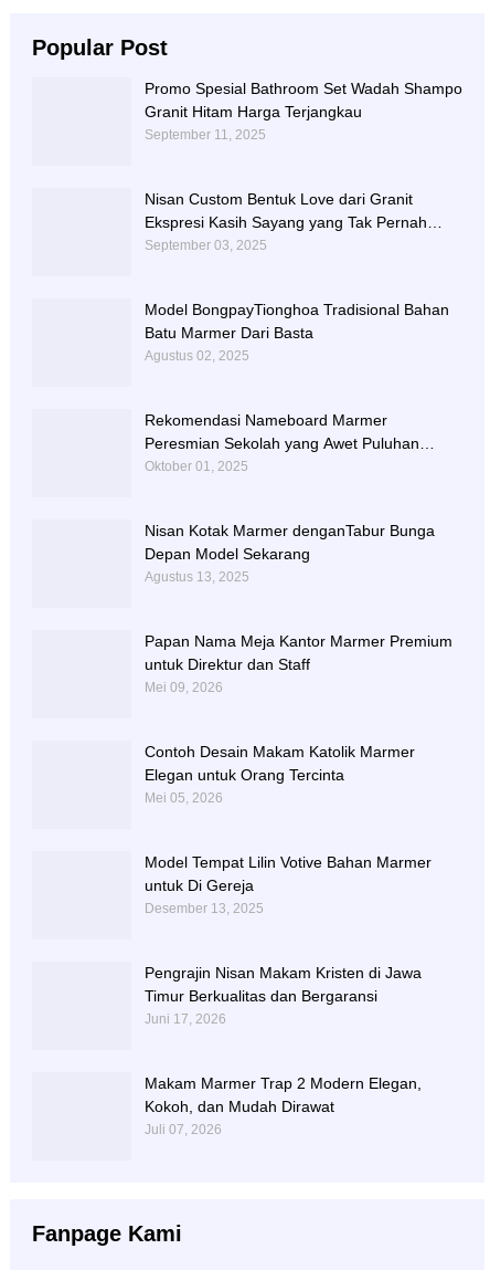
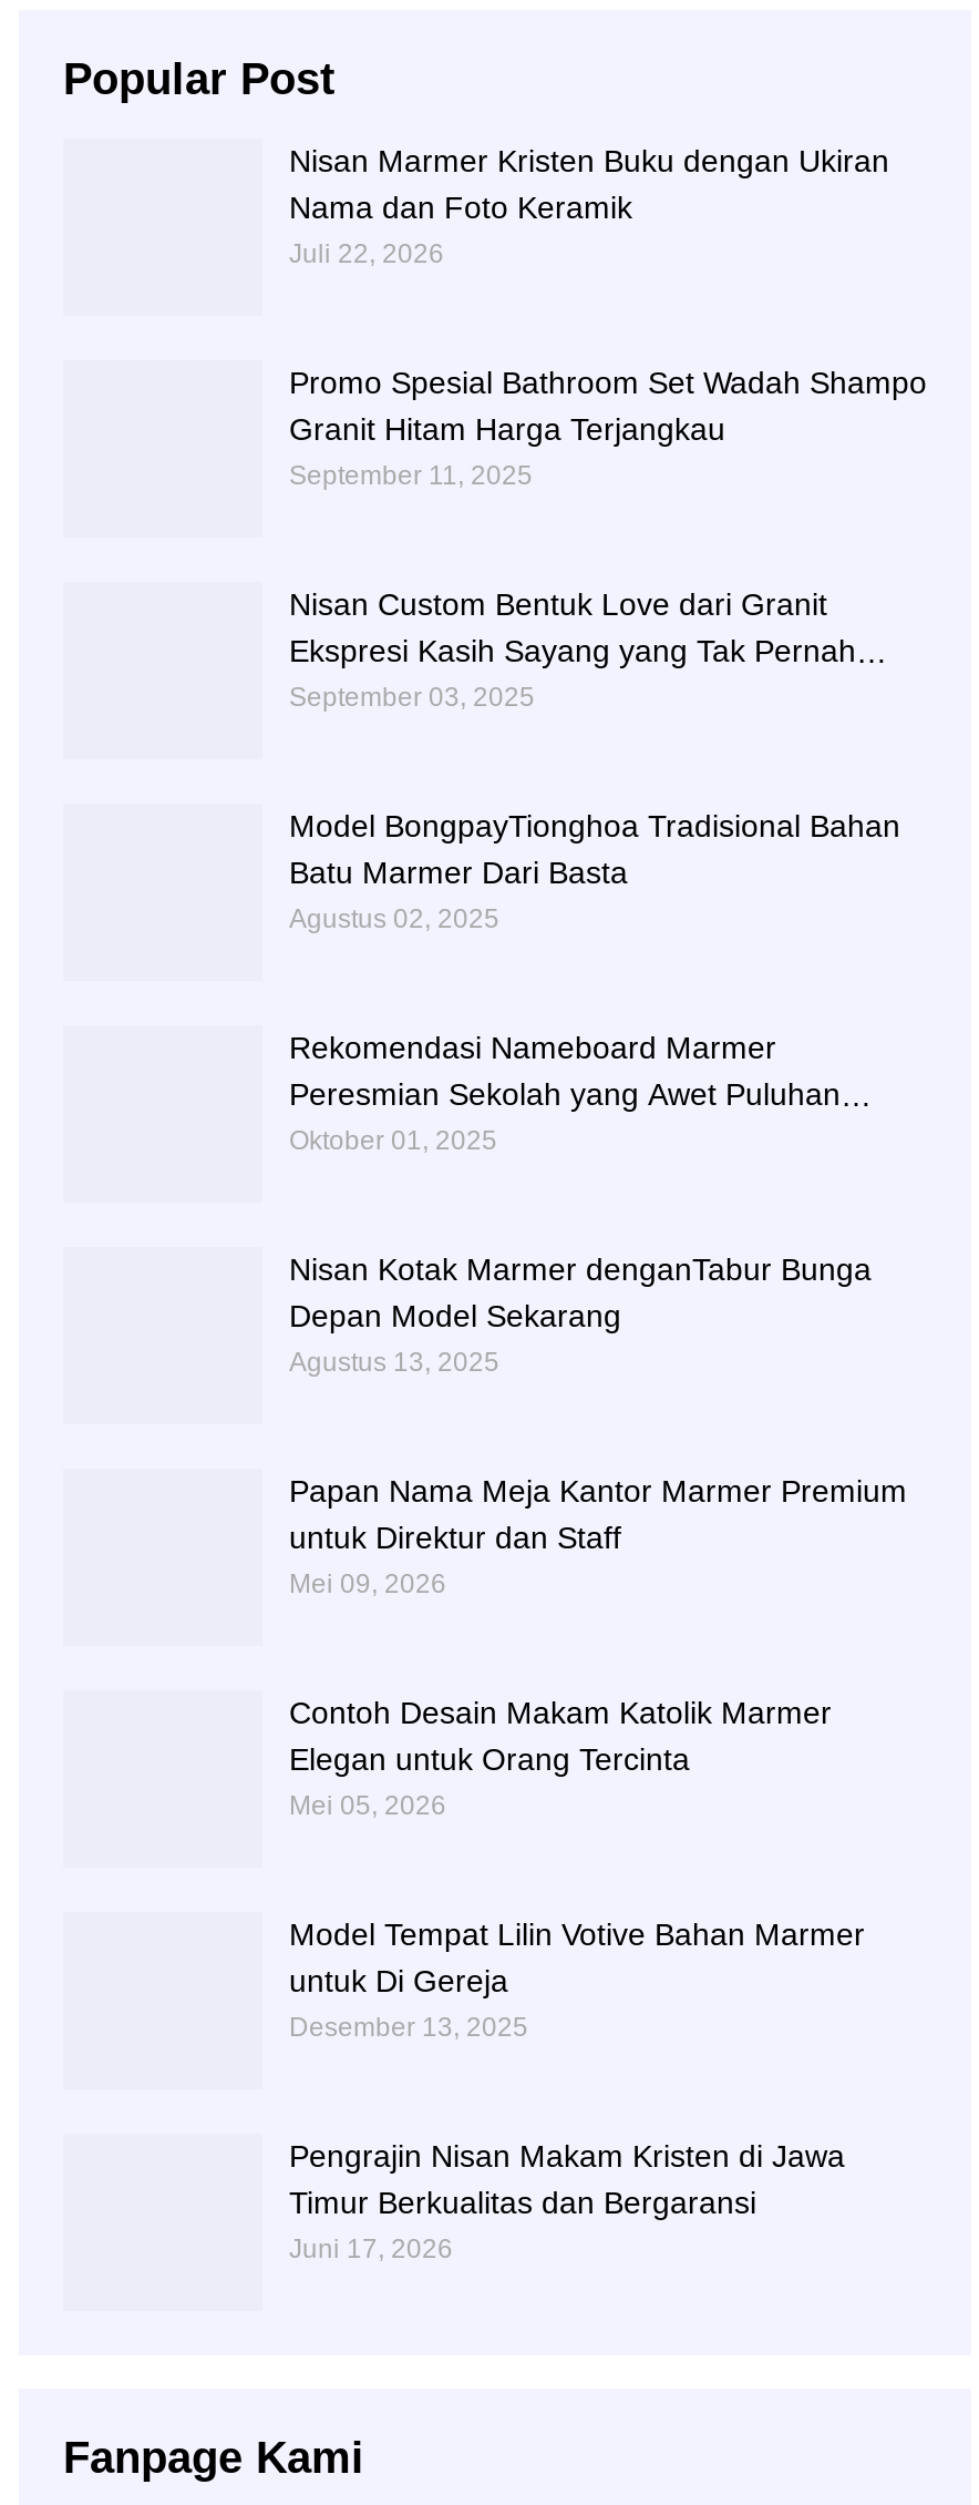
none -> [289,144,889,270] Nisan Marmer Kristen Buku dengan Ukiran | Nama dan Foto Keramik | Juli 22, 2026
moved [145,80,462,1027] -> [289,366,927,2265]: Promo Spesial Bathroom Set Wadah Shampo | Granit Hitam Harga Terjangkau | September 11, 2025 | ... | Timur Berkualitas dan Bergaransi | Juni 17, 2026
[145,1075,422,1138] Makam Marmer Trap 2 Modern Elegan, | Kokoh, dan Mudah Dirawat | Juli 07, 2026 -> none

